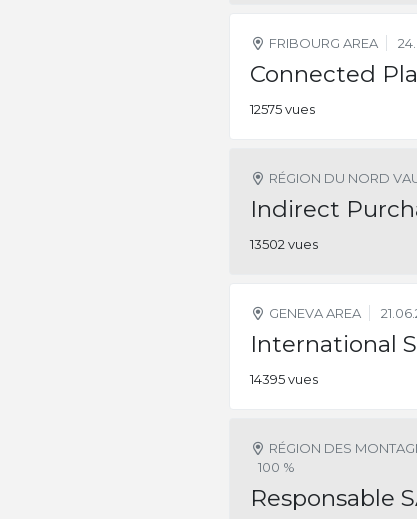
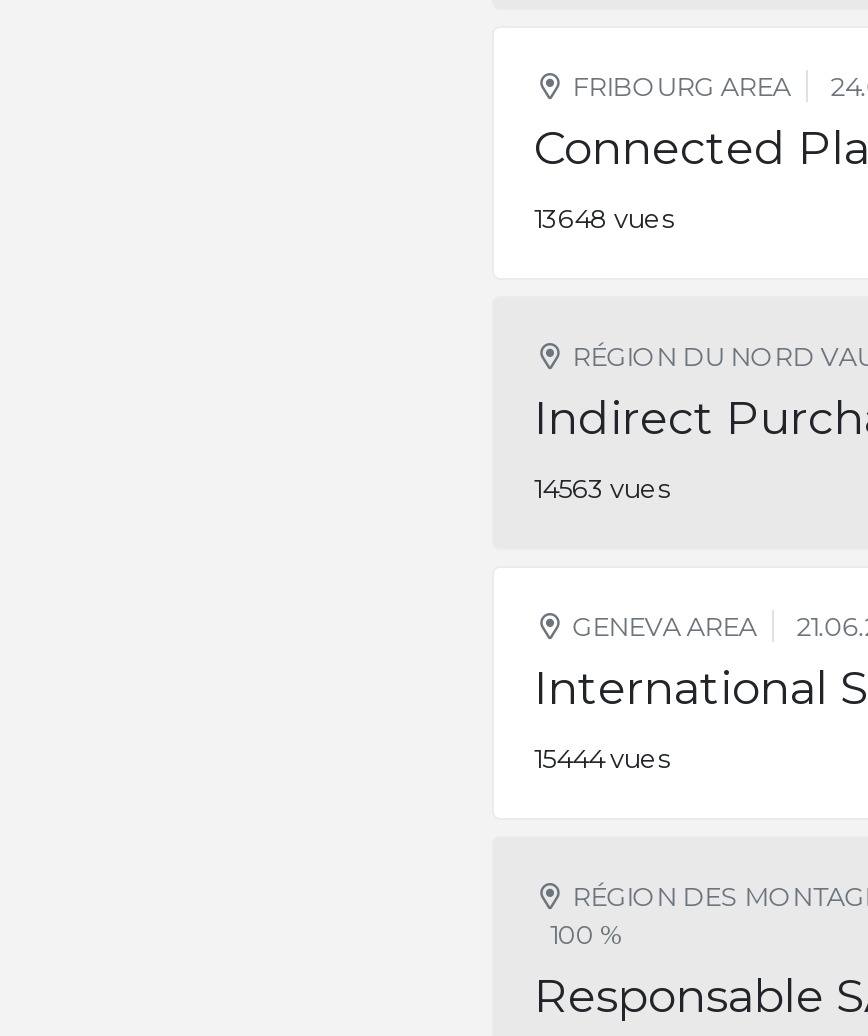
[250,101,315,117] 12575 vues -> [534,202,674,234] 13648 vues
[250,236,318,252] 13502 vues -> [534,472,670,504] 14563 vues
[250,371,318,387] 14395 vues -> [534,742,670,774] 15444 vues

